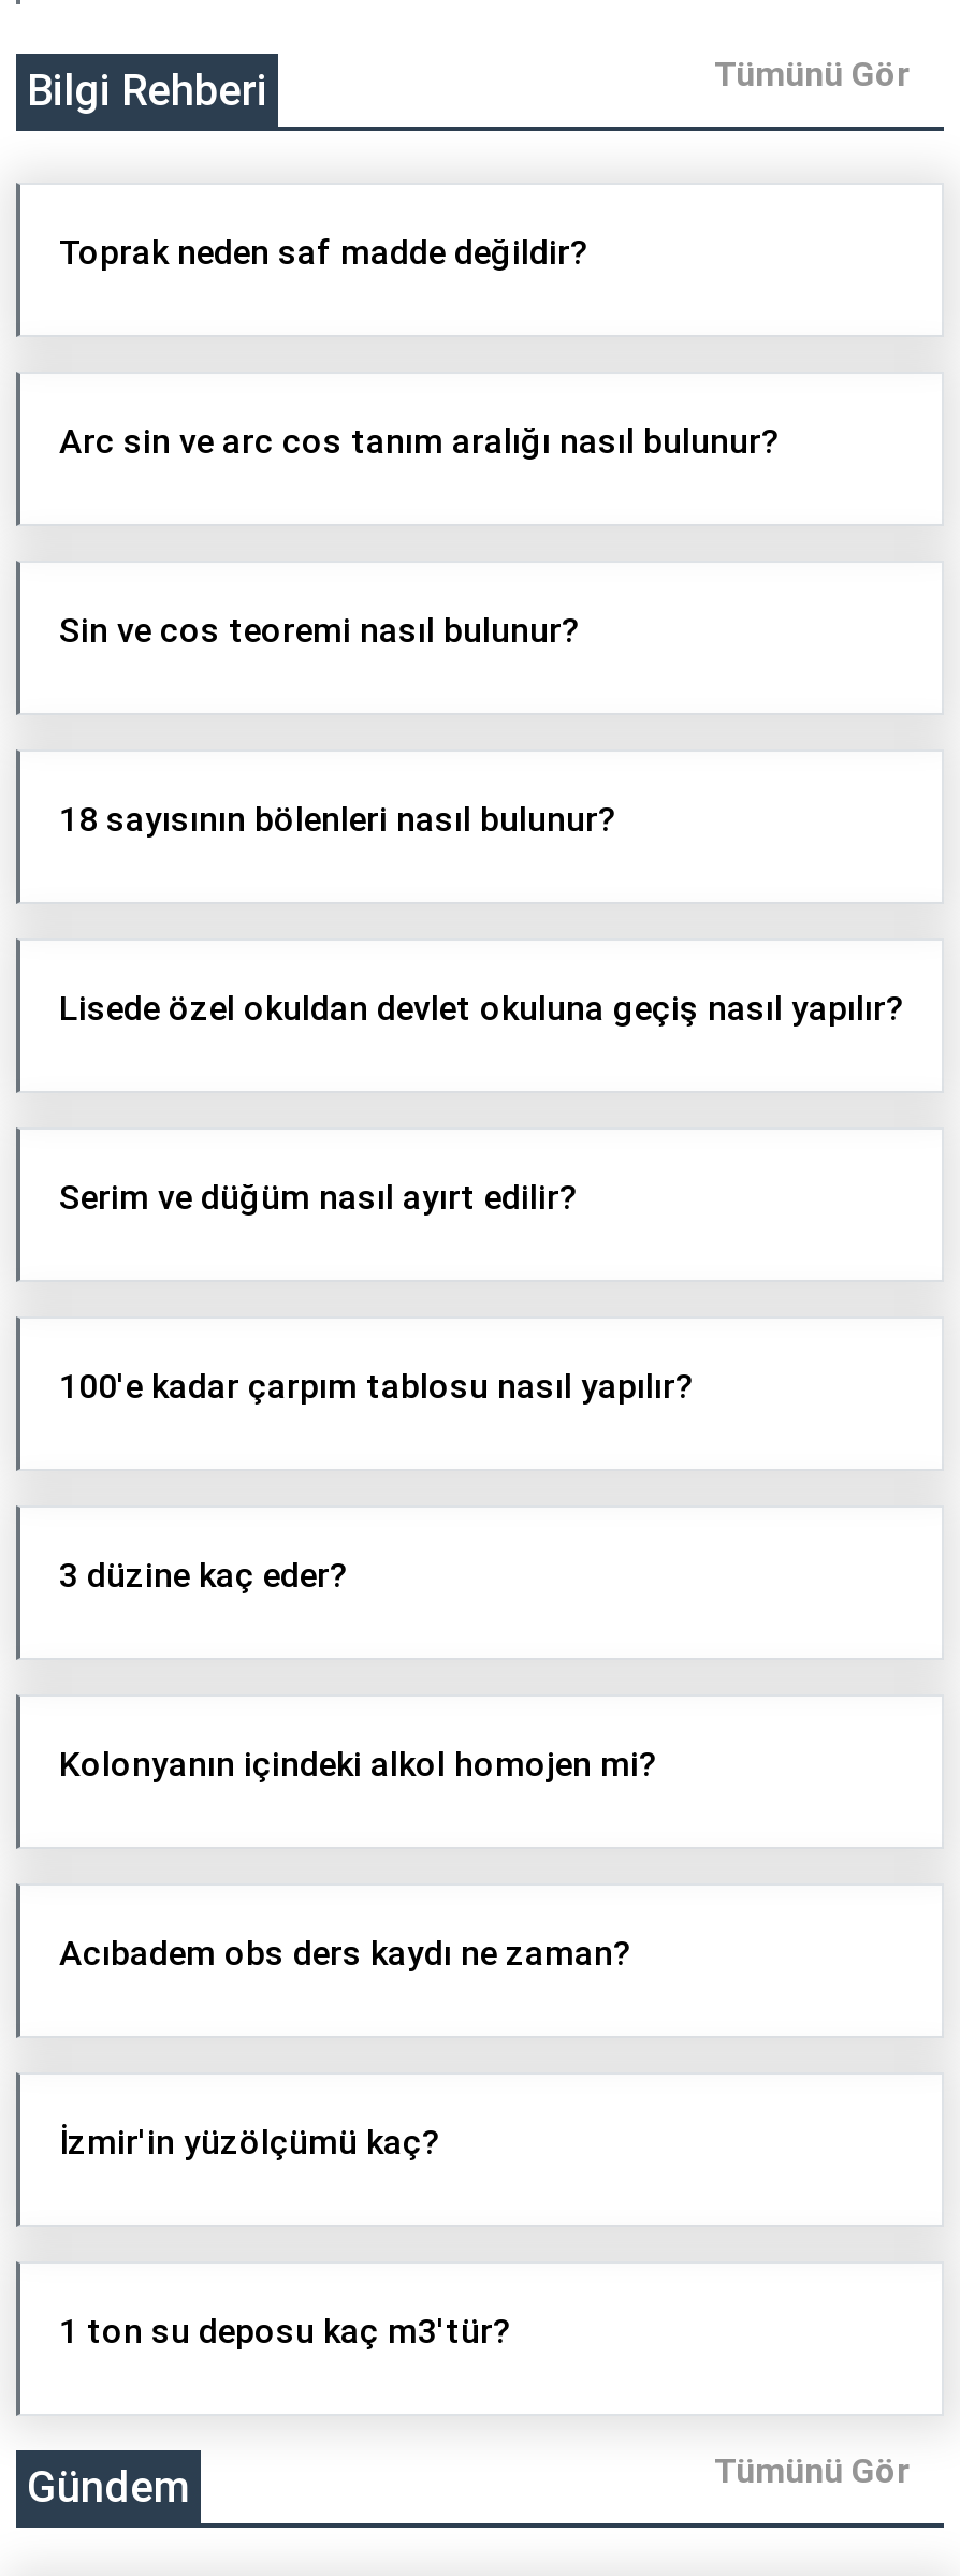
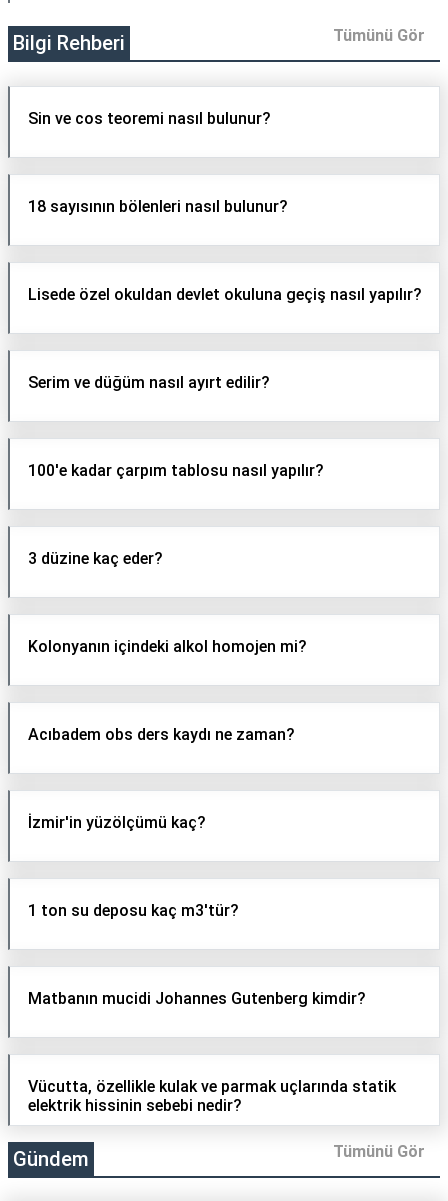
[59,233,590,274] Toprak neden saf madde değildir? -> none
[59,422,781,463] Arc sin ve arc cos tanım aralığı nasıl bulunur? -> none
moved [59,611,905,2353] -> [28,109,422,920]: Sin ve cos teoremi nasıl bulunur? | 18 sayısının bölenleri nasıl bulunur? | Lisede özel okuldan devlet okuluna geçiş nasıl yapılır? | ... | İzmir'in yüzölçümü kaç? | 1 ton su deposu kaç m3'tür?
none -> [28,989,366,1008] Matbanın mucidi Johannes Gutenberg kimdir?
none -> [28,1077,396,1115] Vücutta, özellikle kulak ve parmak uçlarında statik | elektrik hissinin sebebi nedir?

